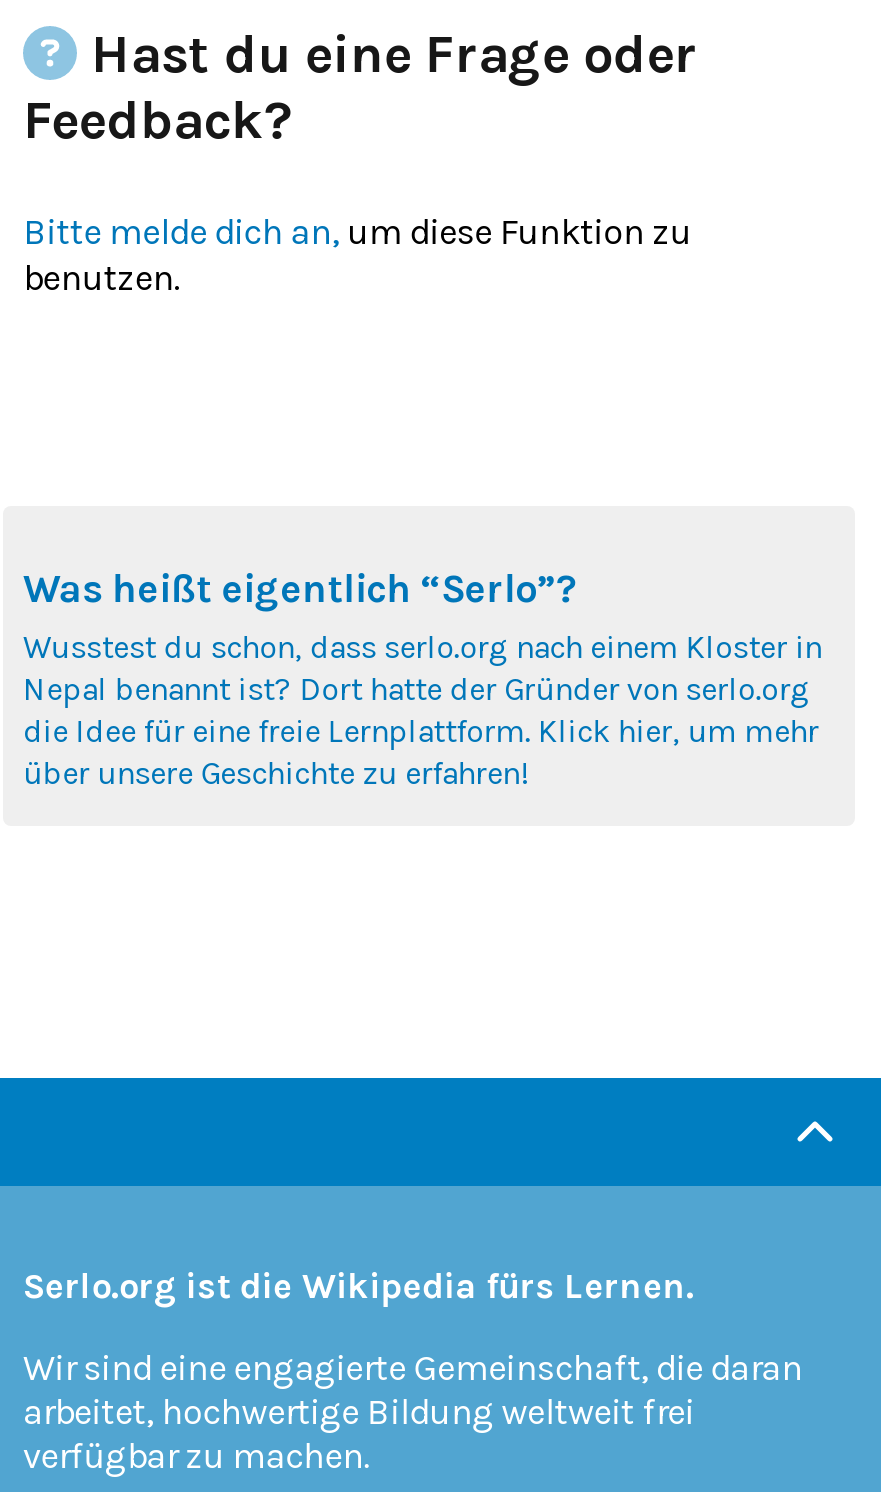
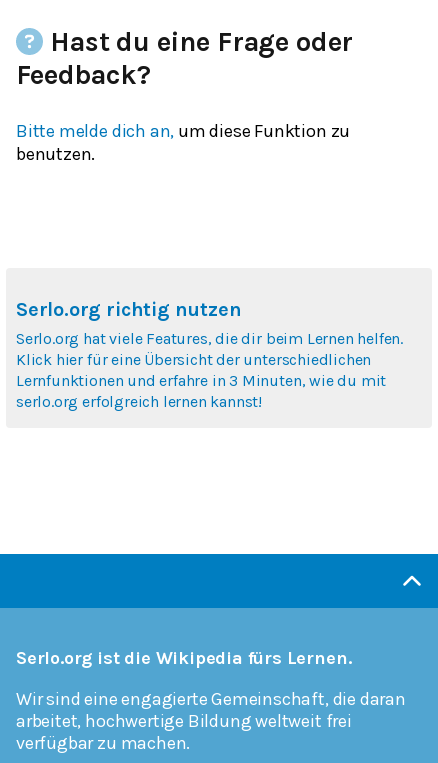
[23,567,822,793] Was heißt eigentlich “Serlo”? | Wusstest du schon, dass serlo.org nach einem Kloster in | Nepal benannt ist? Dort hatte der Gründer von serlo.org | die Idee für eine freie Lernplattform. Klick hier, um mehr | über unsere Geschichte zu erfahren! -> [16,298,403,411] Serlo.org richtig nutzen | Serlo.org hat viele Features, die dir beim Lernen helfen. | Klick hier für eine Übersicht der unterschiedlichen | Lernfunktionen und erfahre in 3 Minuten, wie du mit | serlo.org erfolgreich lernen kannst!

